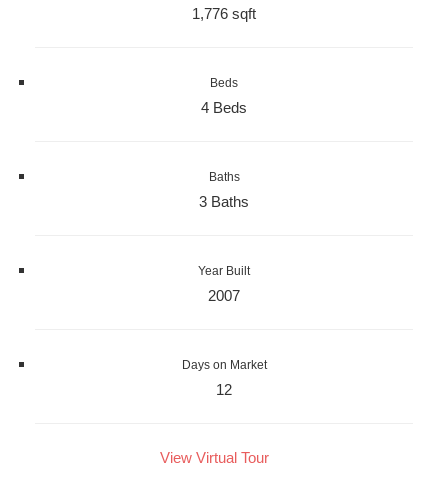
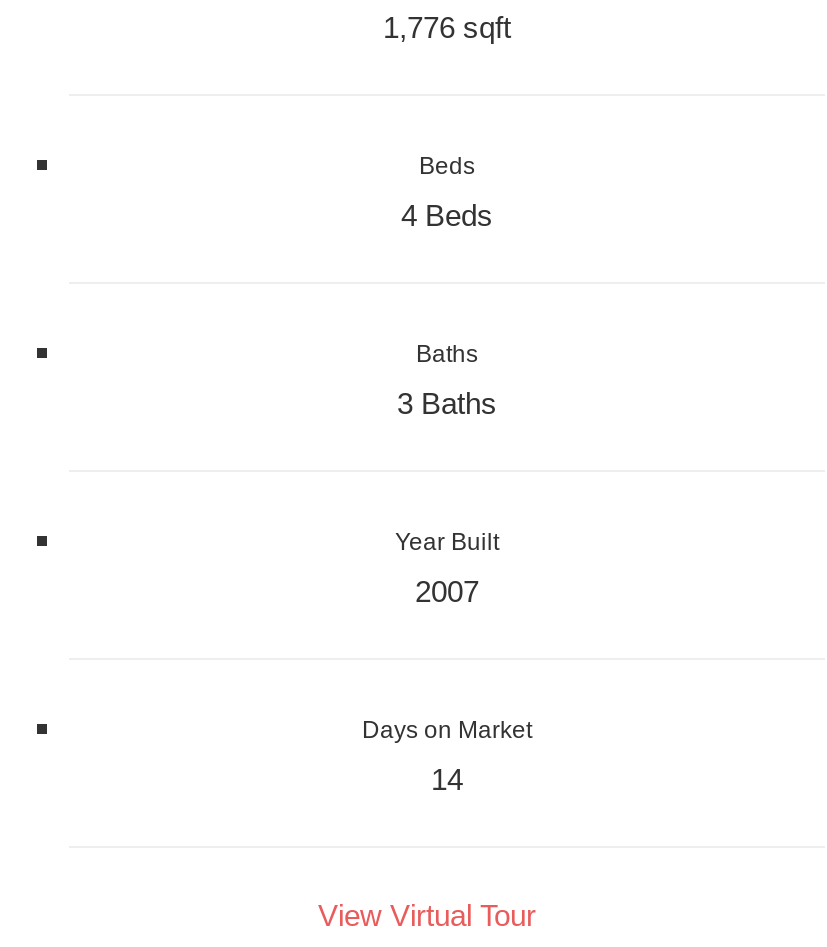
[216,381,232,398] 12 -> [431,763,463,797] 14

